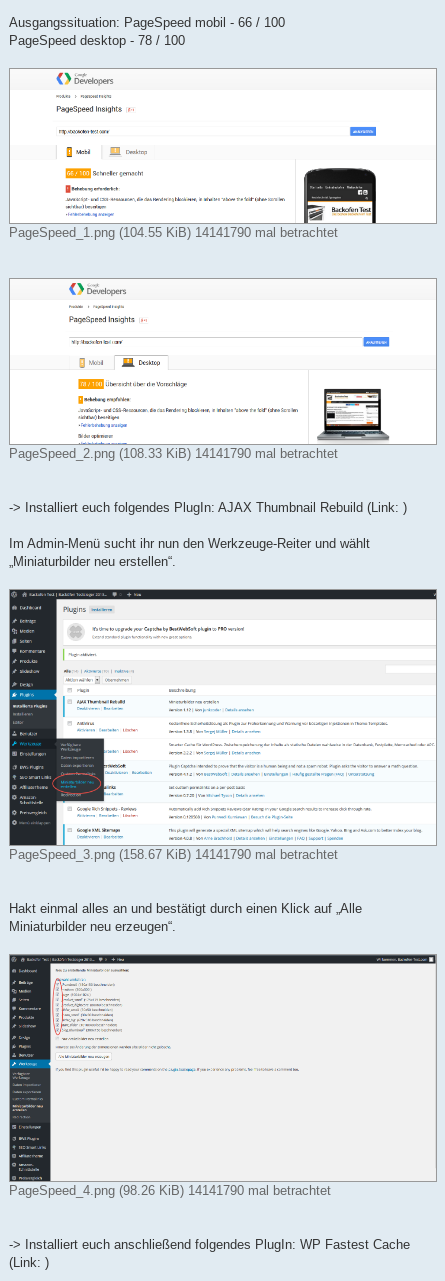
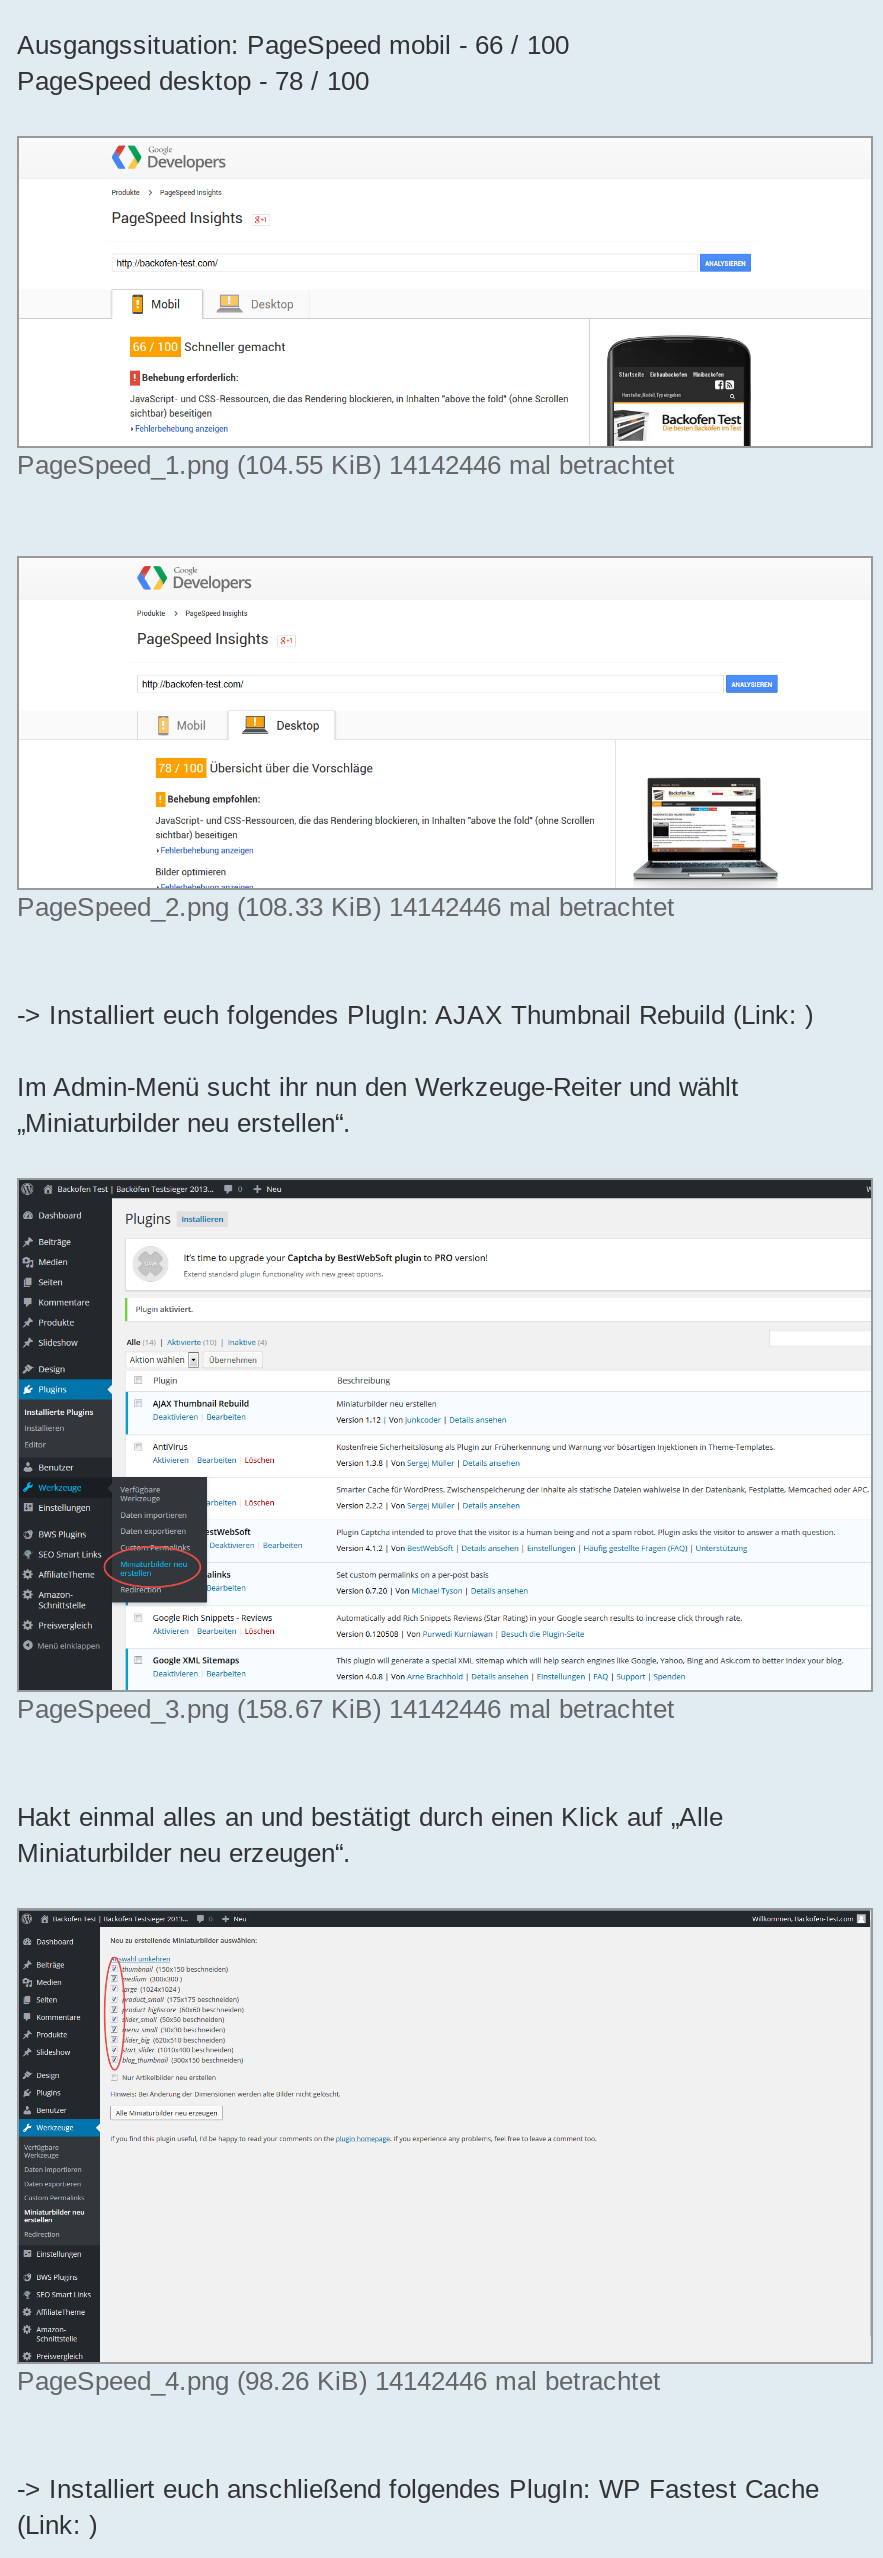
[9,225,338,240] PageSpeed_1.png (104.55 KiB) 14141790 mal betrachtet -> [17,450,675,480] PageSpeed_1.png (104.55 KiB) 14142446 mal betrachtet
[9,446,338,461] PageSpeed_2.png (108.33 KiB) 14141790 mal betrachtet -> [17,892,675,922] PageSpeed_2.png (108.33 KiB) 14142446 mal betrachtet
[9,847,338,862] PageSpeed_3.png (158.67 KiB) 14141790 mal betrachtet -> [17,1694,675,1724] PageSpeed_3.png (158.67 KiB) 14142446 mal betrachtet
[9,1183,331,1198] PageSpeed_4.png (98.26 KiB) 14141790 mal betrachtet -> [17,2365,661,2395] PageSpeed_4.png (98.26 KiB) 14142446 mal betrachtet

